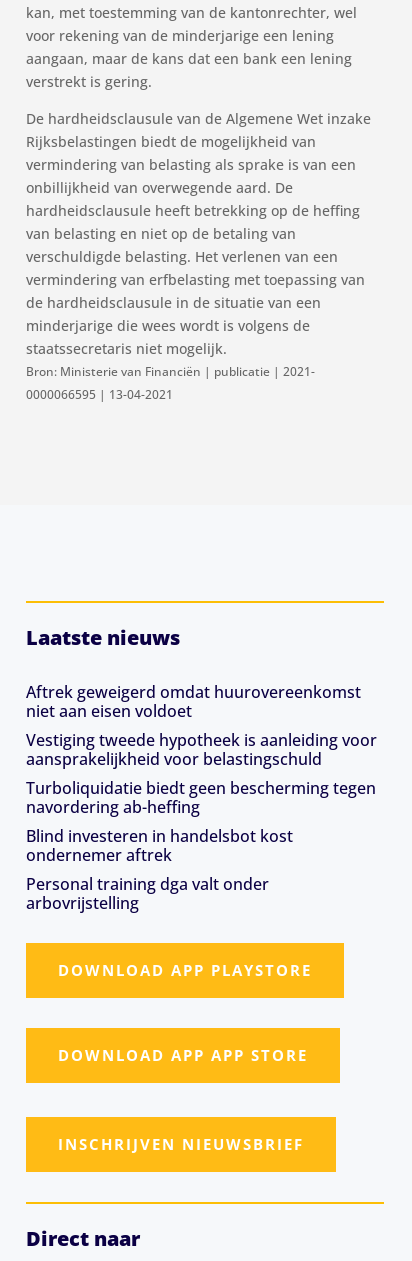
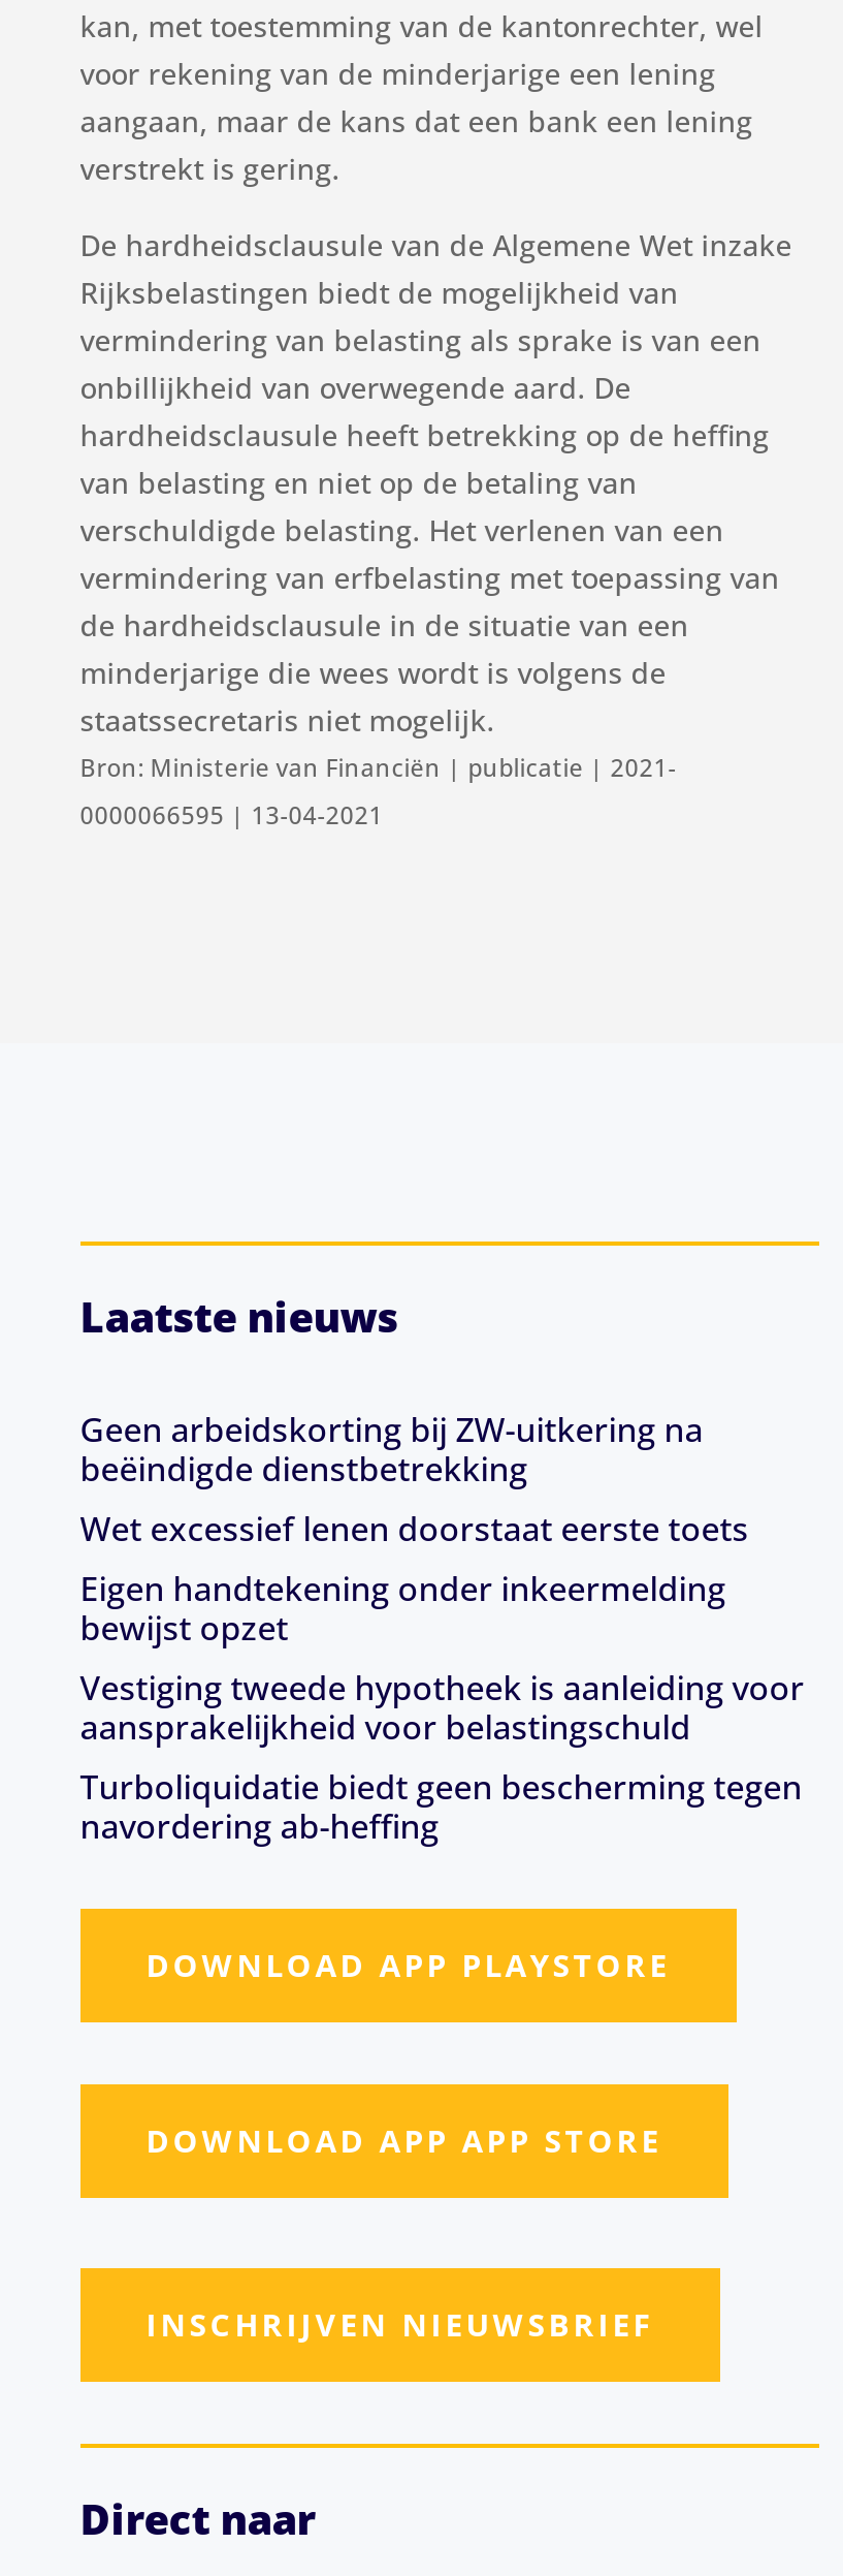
[26,681,361,722] Aftrek geweigerd omdat huurovereenkomst | niet aan eisen voldoet -> [80,1407,749,1651] Geen arbeidskorting bij ZW-uitkering na | beëindigde dienstbetrekking | Wet excessief lenen doorstaat eerste toets | Eigen handtekening onder inkeermelding | bewijst opzet
moved [26,729,377,818] -> [80,1665,804,1849]: Vestiging tweede hypotheek is aanleiding voor | aansprakelijkheid voor belastingschuld | Turboliquidatie biedt geen bescherming tegen | navordering ab-heffing
[26,825,293,914] Blind investeren in handelsbot kost | ondernemer aftrek | Personal training dga valt onder | arbovrijstelling -> none

